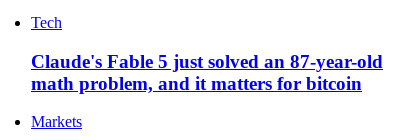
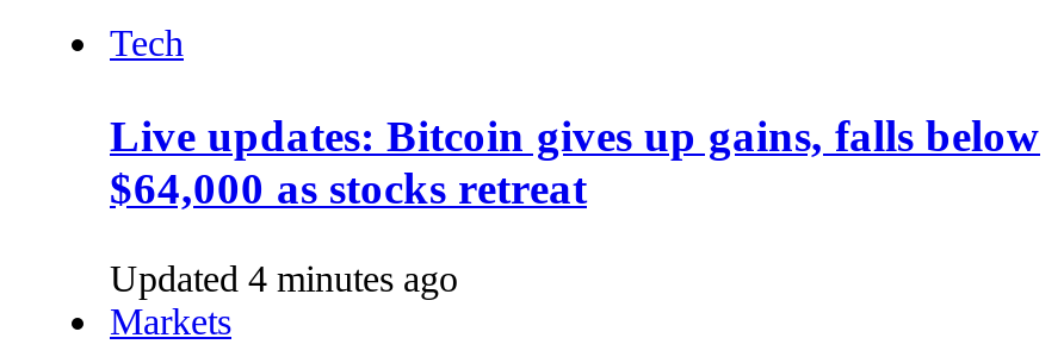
[31,51,383,94] Claude's Fable 5 just solved an 87-year-old | math problem, and it matters for bitcoin -> [110,110,1040,299] Live updates: Bitcoin gives up gains, falls below | $64,000 as stocks retreat | Updated 4 minutes ago

